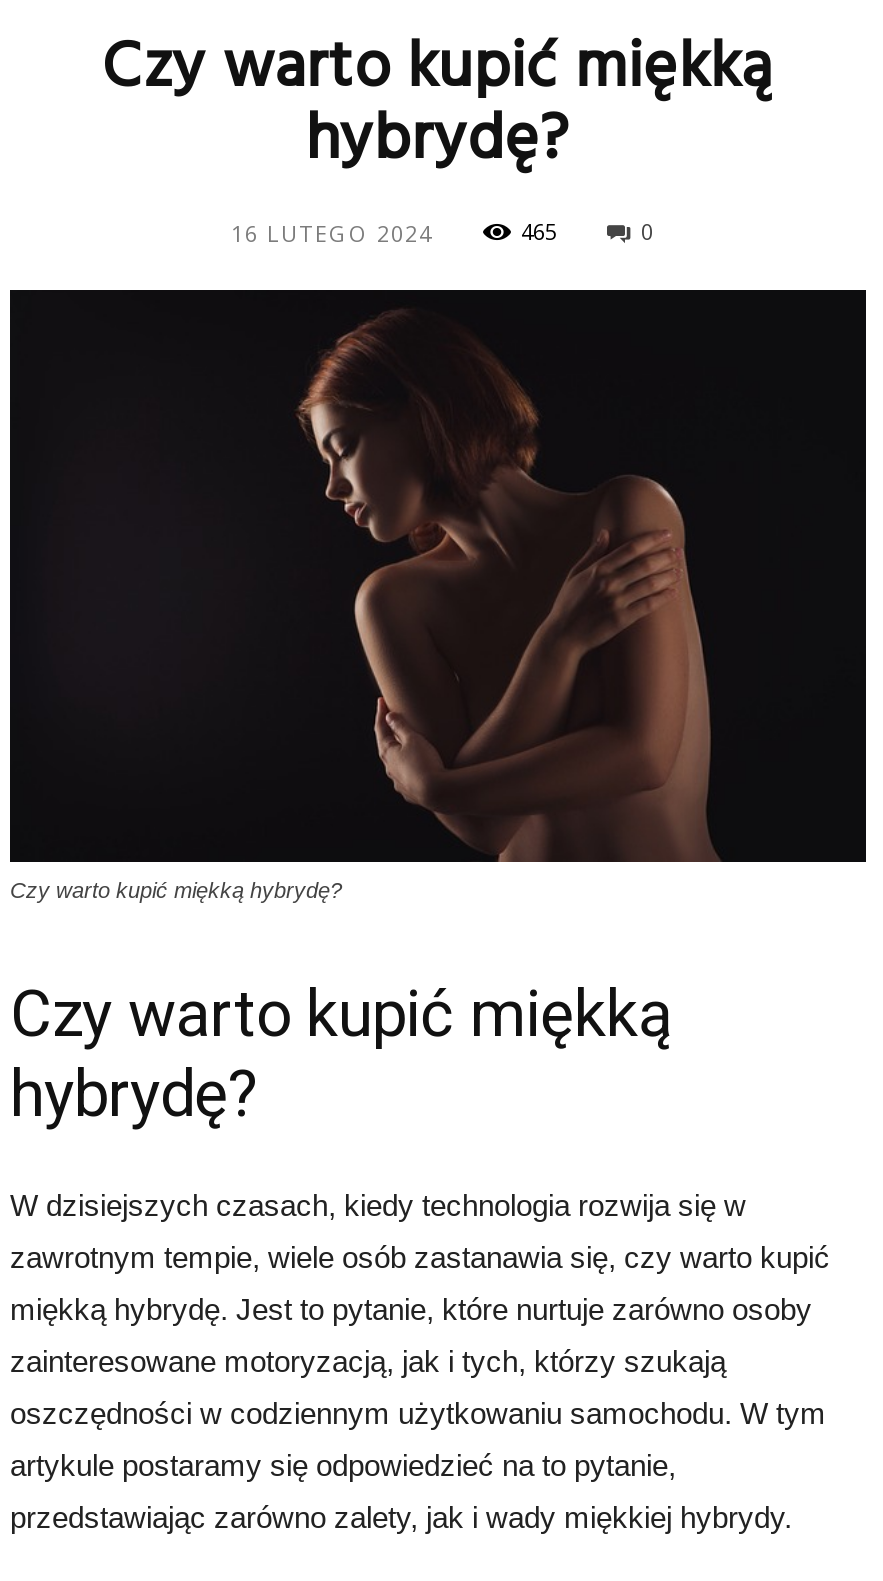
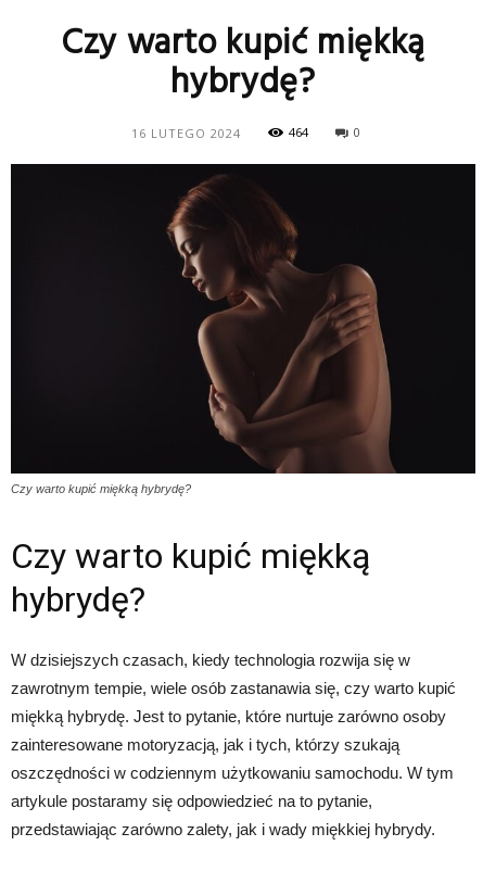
[521,216,557,246] 465 -> [288,124,308,140] 464

